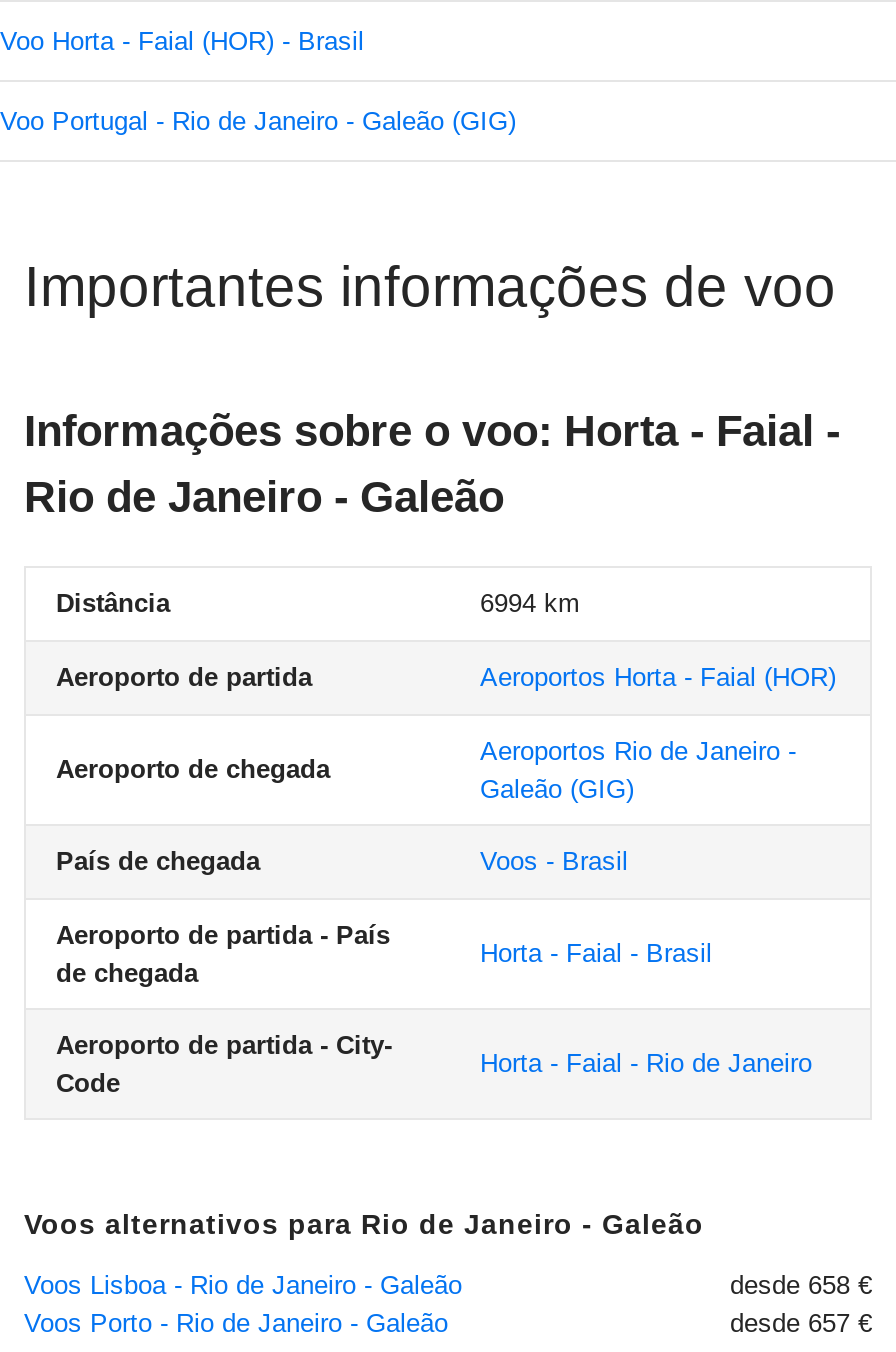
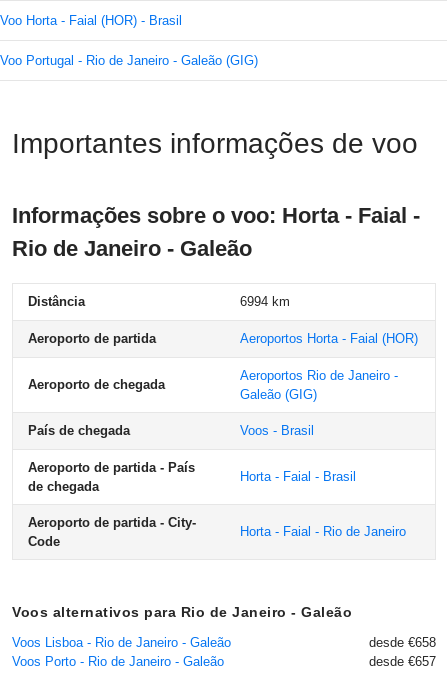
[730,1270,872,1300] desde 658 € -> [369,635,436,650] desde €658
[730,1308,872,1338] desde 657 € -> [369,654,436,669] desde €657

